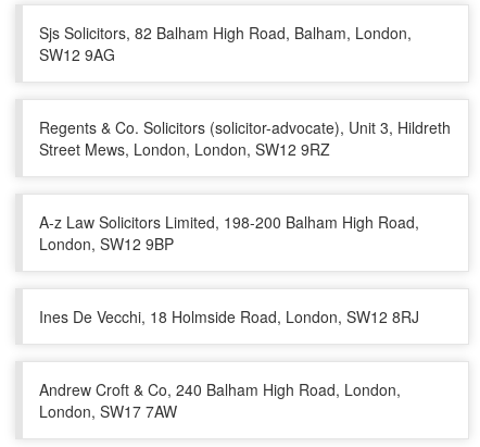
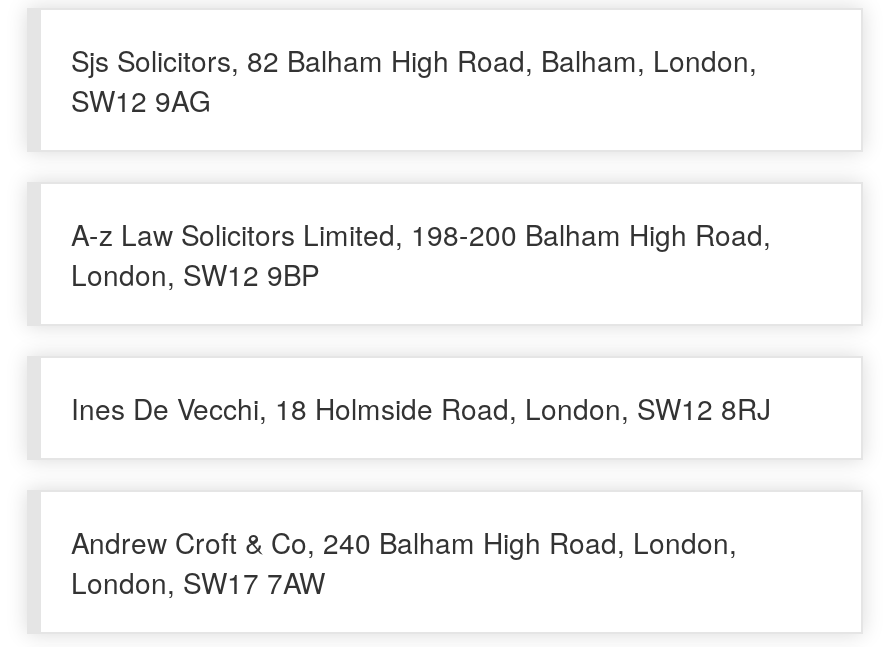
[39,116,451,160] Regents & Co. Solicitors (solicitor-advocate), Unit 3, Hildreth | Street Mews, London, London, SW12 9RZ -> none

